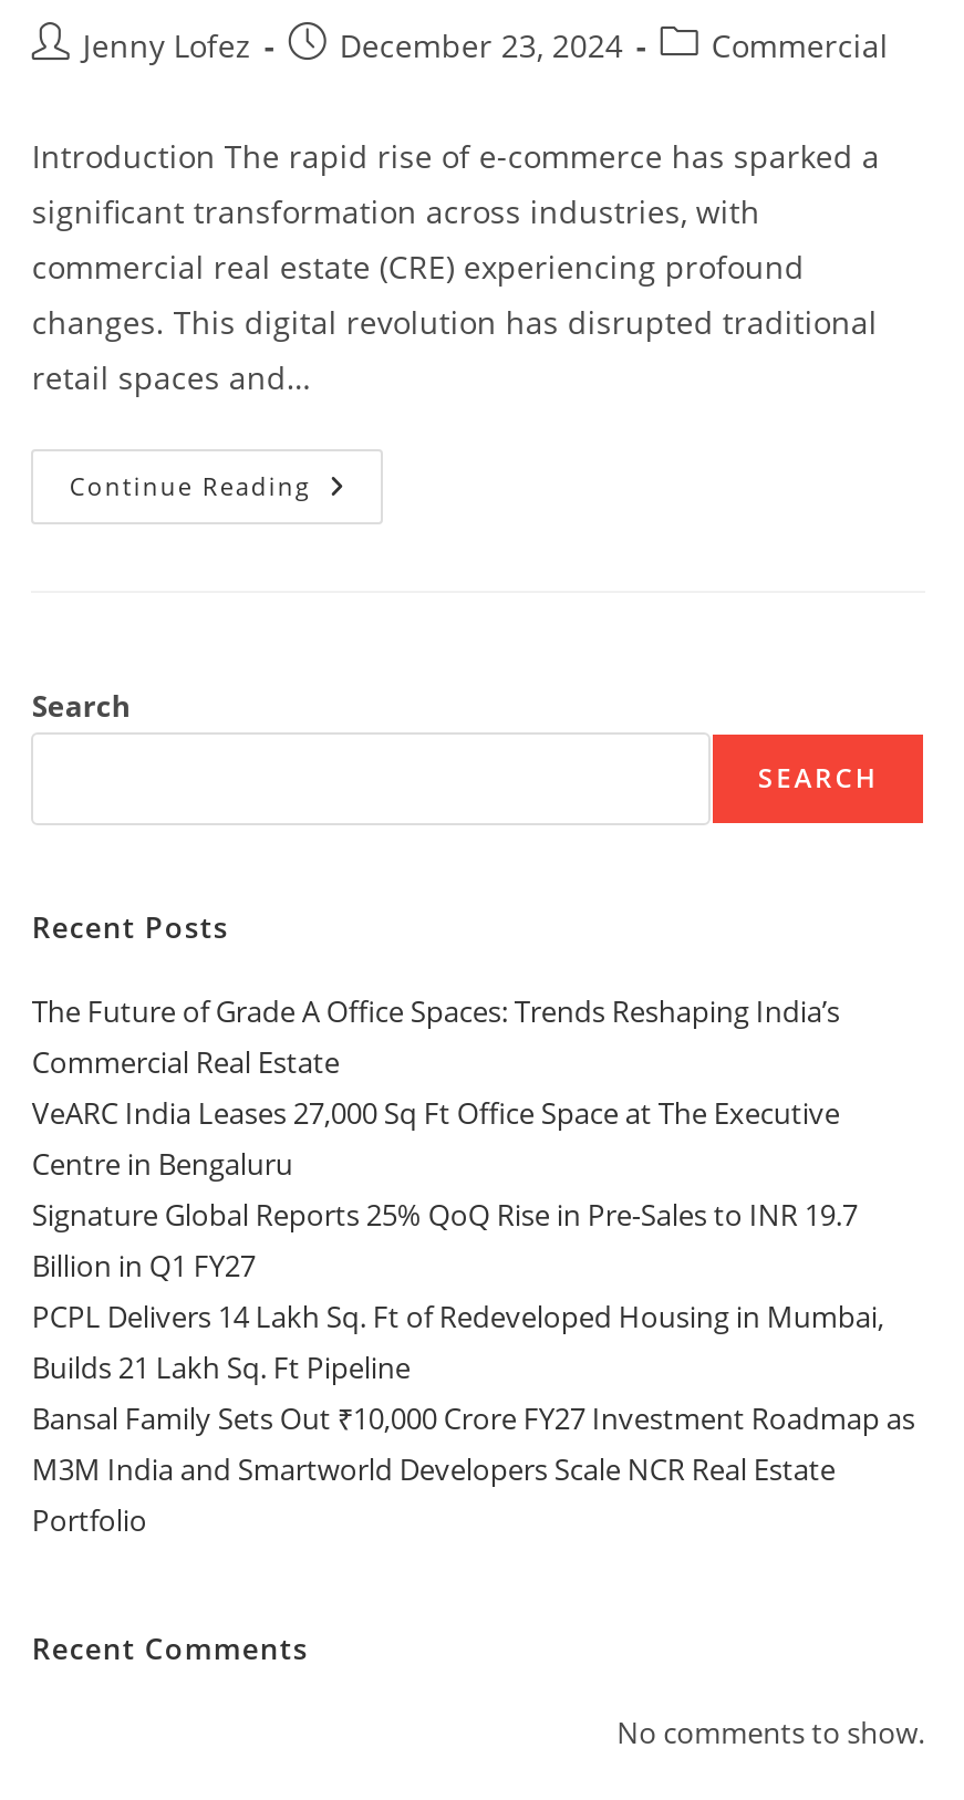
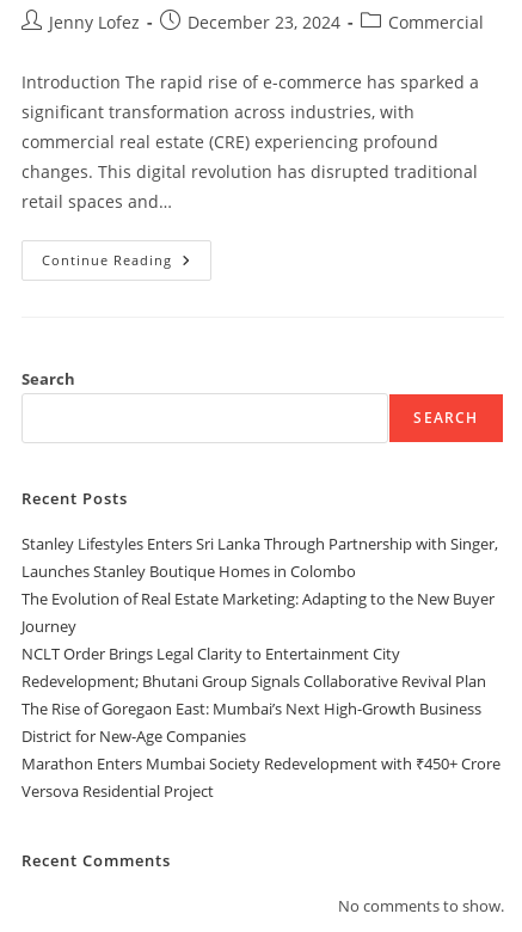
[32,992,915,1541] The Future of Grade A Office Spaces: Trends Reshaping India’s | Commercial Real Estate | VeARC India Leases 27,000 Sq Ft Office Space at The Executive | Centre in Bengaluru | Signature Global Reports 25% QoQ Rise in Pre-Sales to INR 19.7 | Billion in Q1 FY27 | PCPL Delivers 14 Lakh Sq. Ft of Redeveloped Housing in Mumbai, | Builds 21 Lakh Sq. Ft Pipeline | Bansal Family Sets Out ₹10,000 Crore FY27 Investment Roadmap as | M3M India and Smartworld Developers Scale NCR Real Estate | Portfolio -> [22,533,501,802] Stanley Lifestyles Enters Sri Lanka Through Partnership with Singer, | Launches Stanley Boutique Homes in Colombo | The Evolution of Real Estate Marketing: Adapting to the New Buyer | Journey | NCLT Order Brings Legal Clarity to Entertainment City | Redevelopment; Bhutani Group Signals Collaborative Revival Plan | The Rise of Goregaon East: Mumbai’s Next High-Growth Business | District for New-Age Companies | Marathon Enters Mumbai Society Redevelopment with ₹450+ Crore | Versova Residential Project

